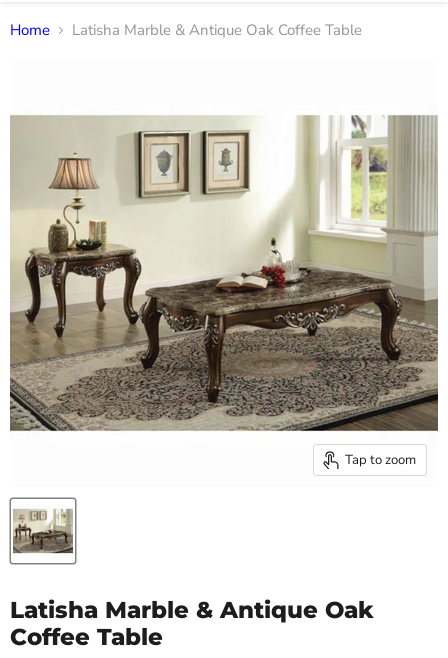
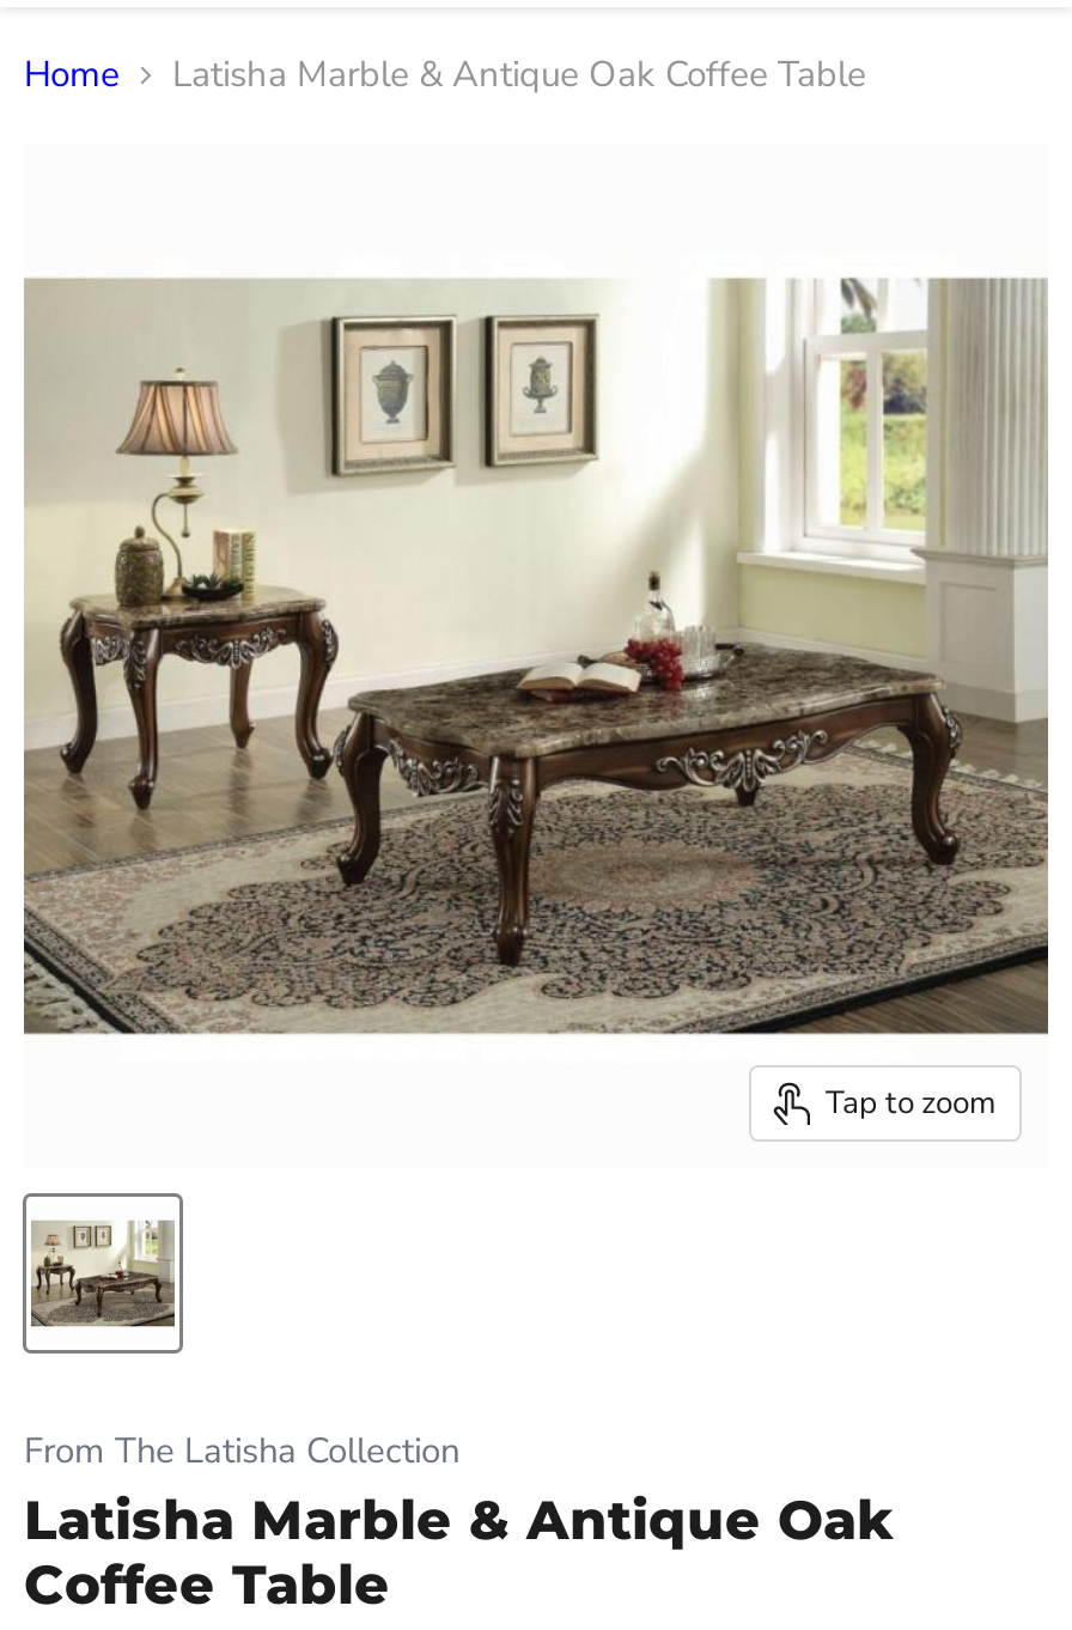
none -> [24,1427,459,1474] From The Latisha Collection

